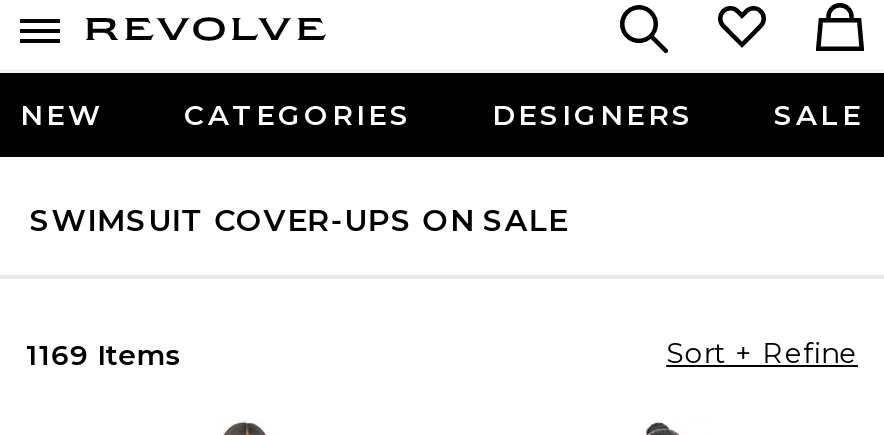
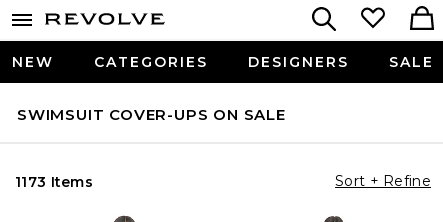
[26,337,182,373] 1169 Items -> [15,173,93,191] 1173 Items

